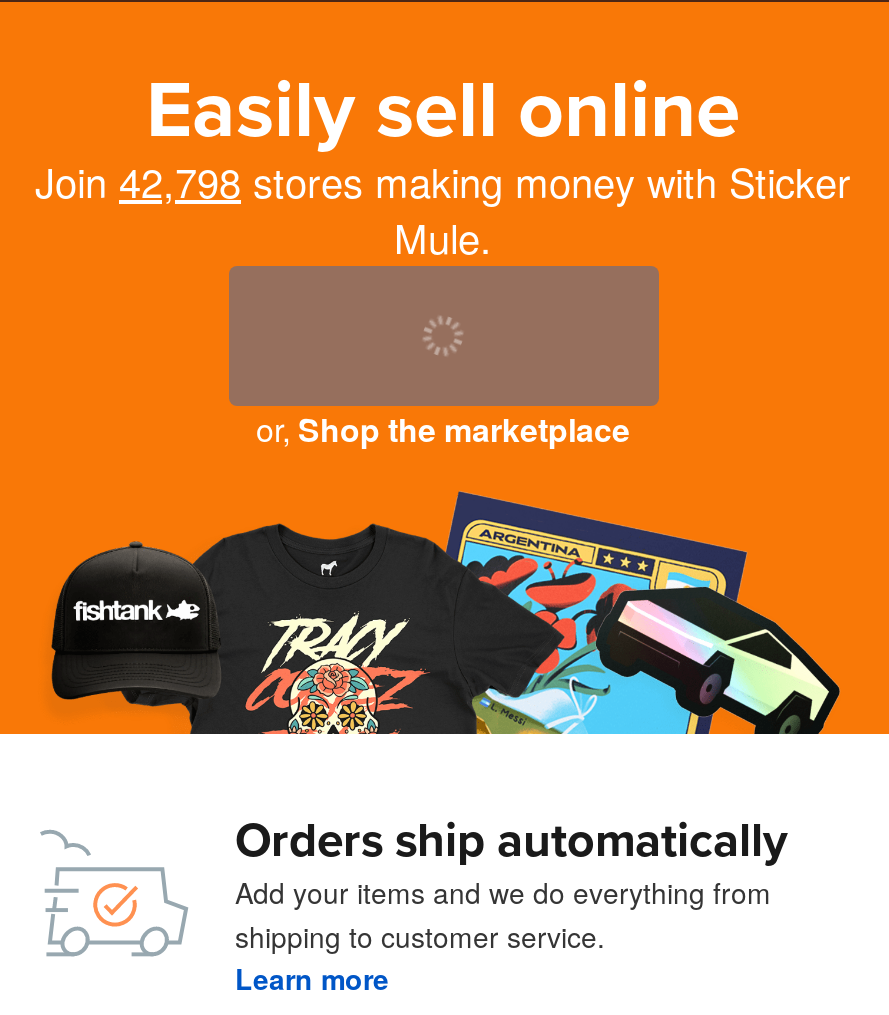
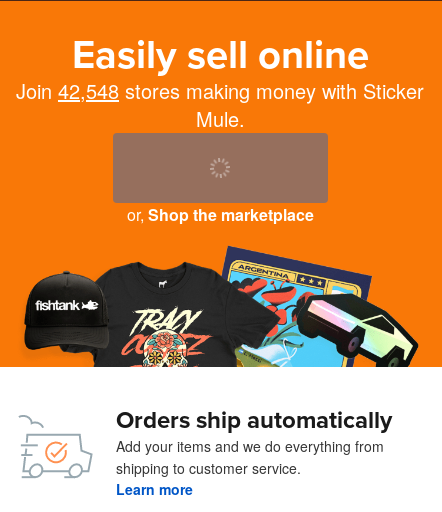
[35,152,851,210] Join 42,798 stores making money with Sticker -> [16,76,424,105] Join 42,548 stores making money with Sticker

